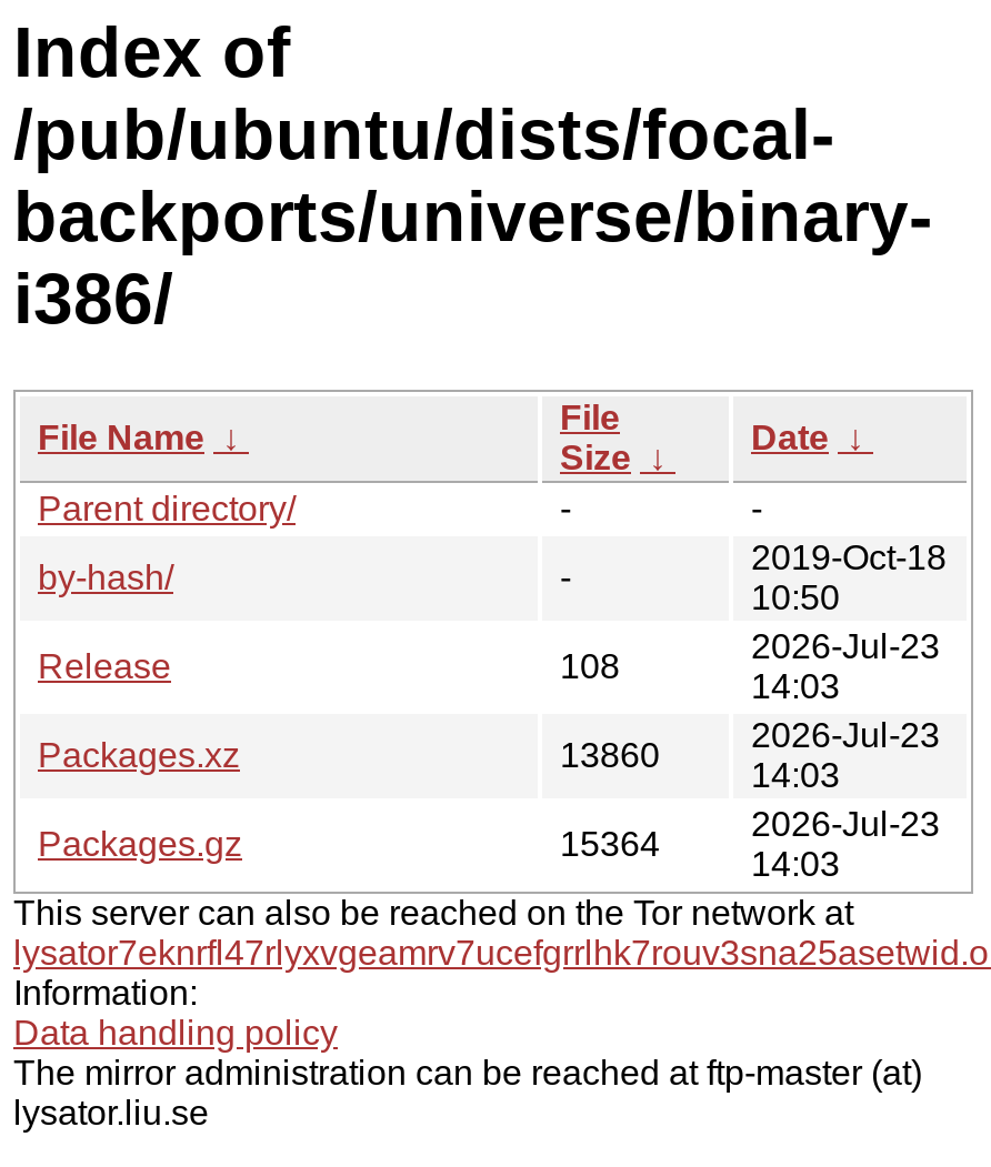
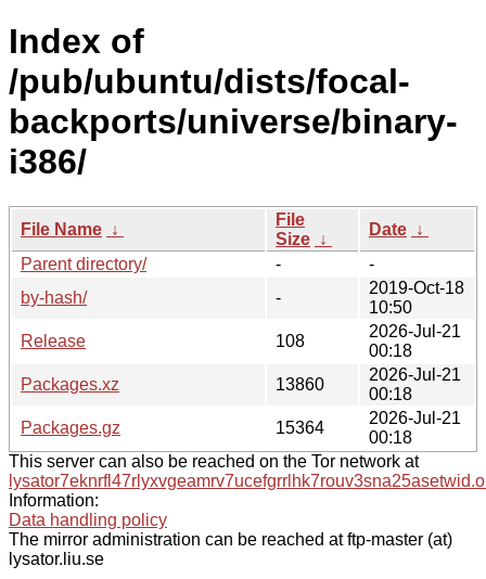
[751,627,940,705] 2026-Jul-23 | 14:03 -> [369,322,461,360] 2026-Jul-21 | 00:18
[751,716,940,794] 2026-Jul-23 | 14:03 -> [369,365,461,403] 2026-Jul-21 | 00:18
[751,805,940,883] 2026-Jul-23 | 14:03 -> [369,409,461,447] 2026-Jul-21 | 00:18

